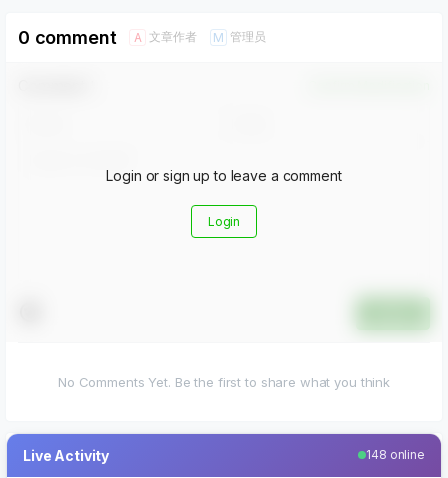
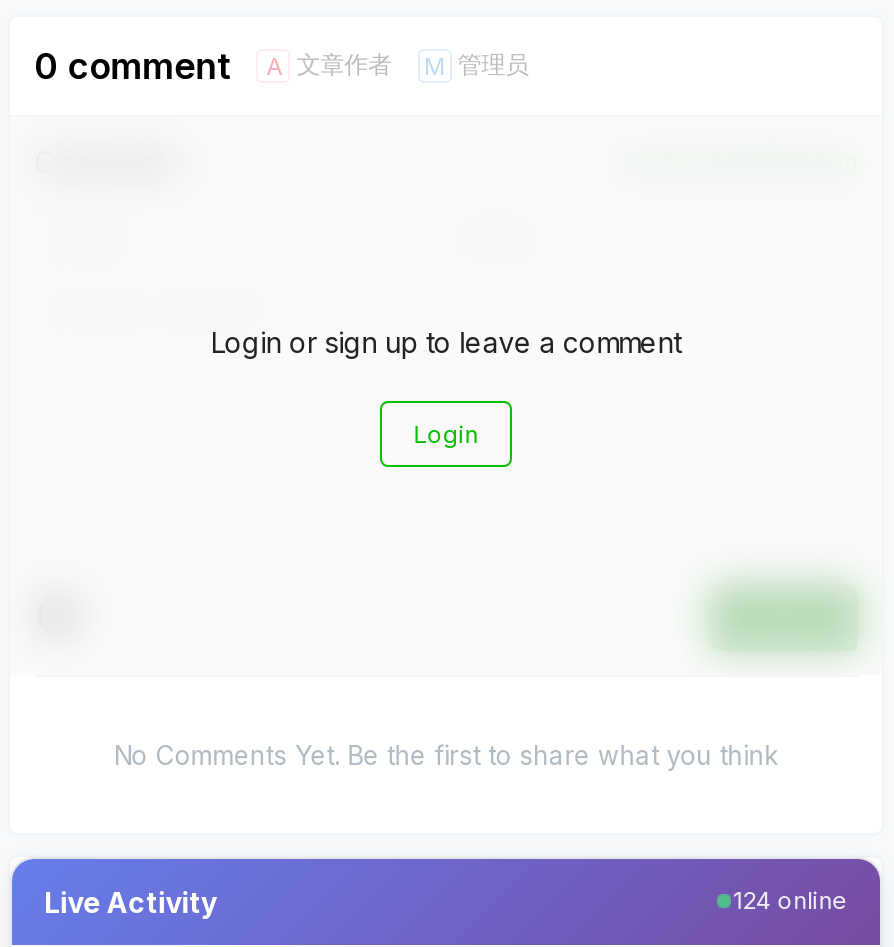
[366,447,425,462] 148 online -> [732,886,848,916] 124 online

